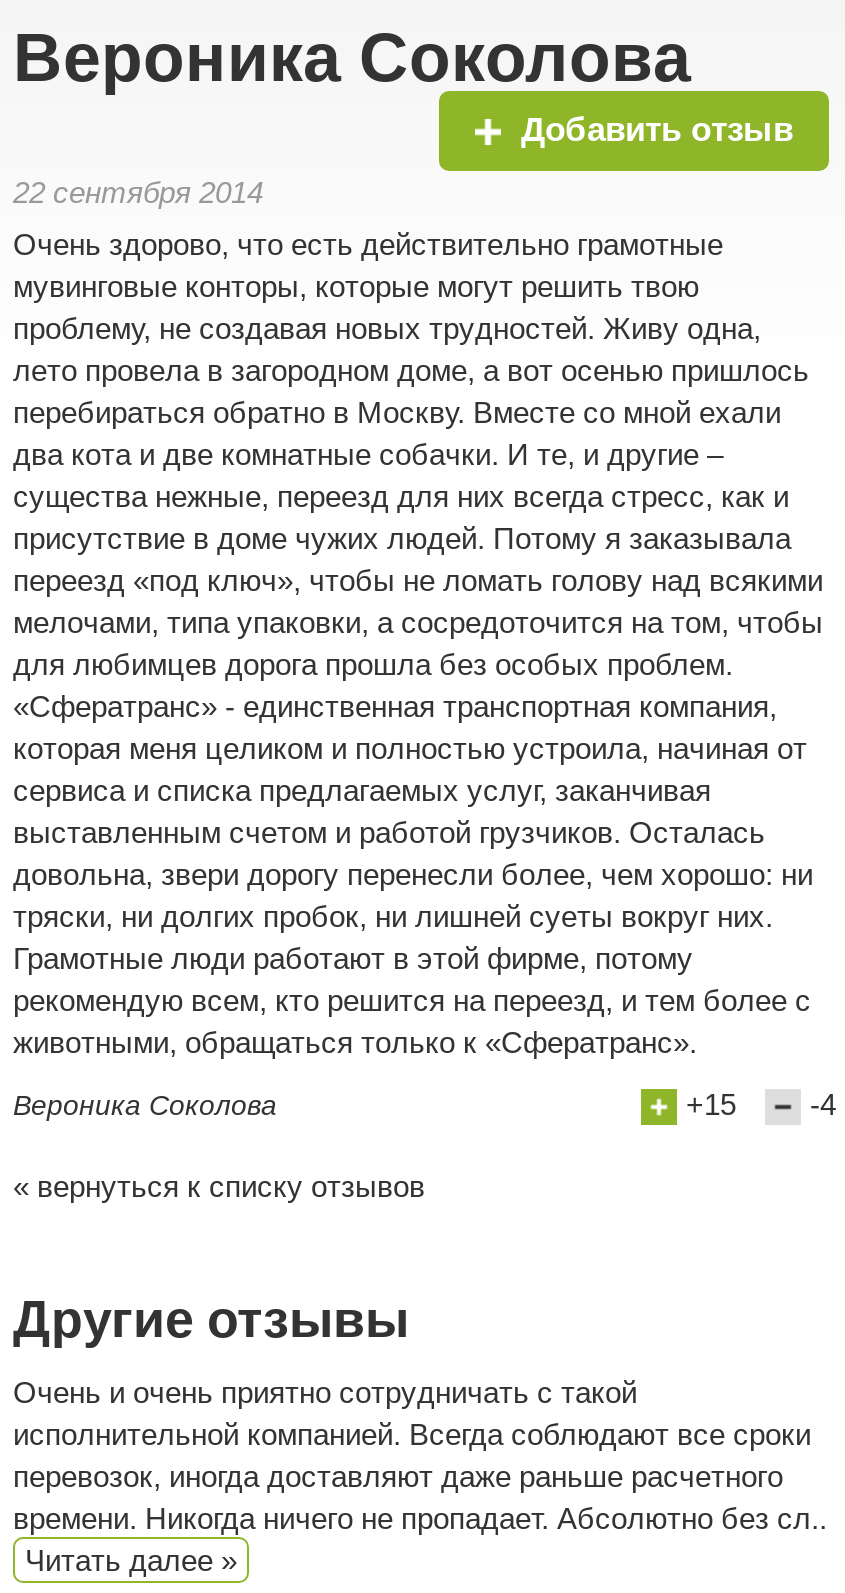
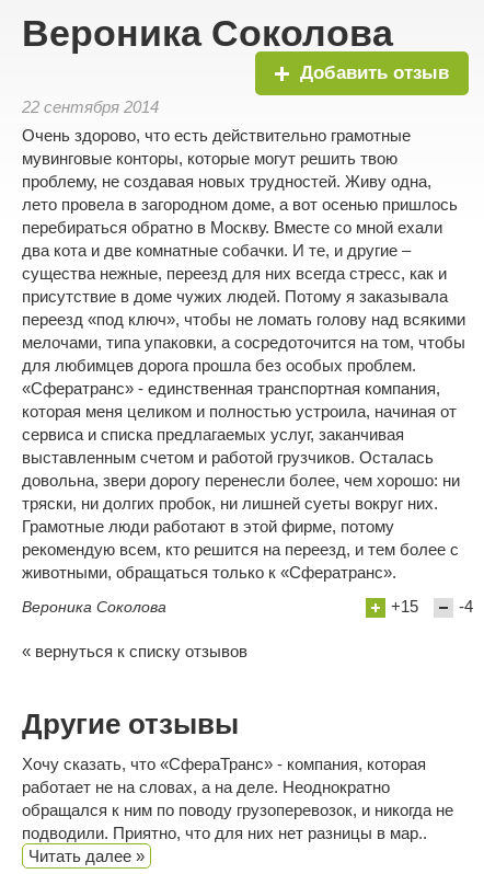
[13,1375,827,1535] Очень и очень приятно сотрудничать с такой | исполнительной компанией. Всегда соблюдают все сроки | перевозок, иногда доставляют даже раньше расчетного | времени. Никогда ничего не пропадает. Абсолютно без сл.. -> [22,755,453,842] Хочу сказать, что «СфераТранс» - компания, которая | работает не на словах, а на деле. Неоднократно | обращался к ним по поводу грузоперевозок, и никогда не | подводили. Приятно, что для них нет разницы в мар..

